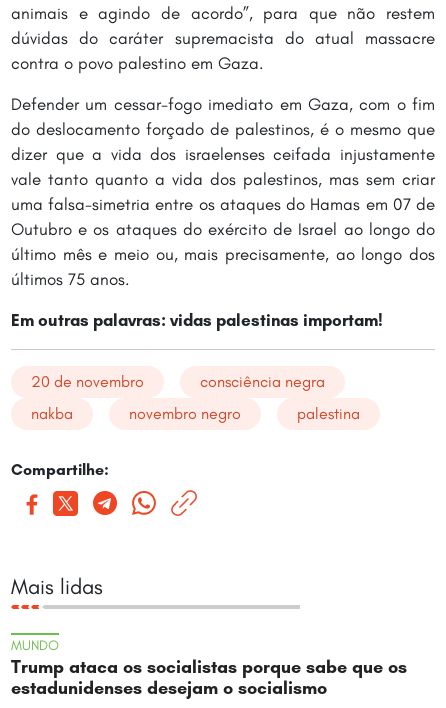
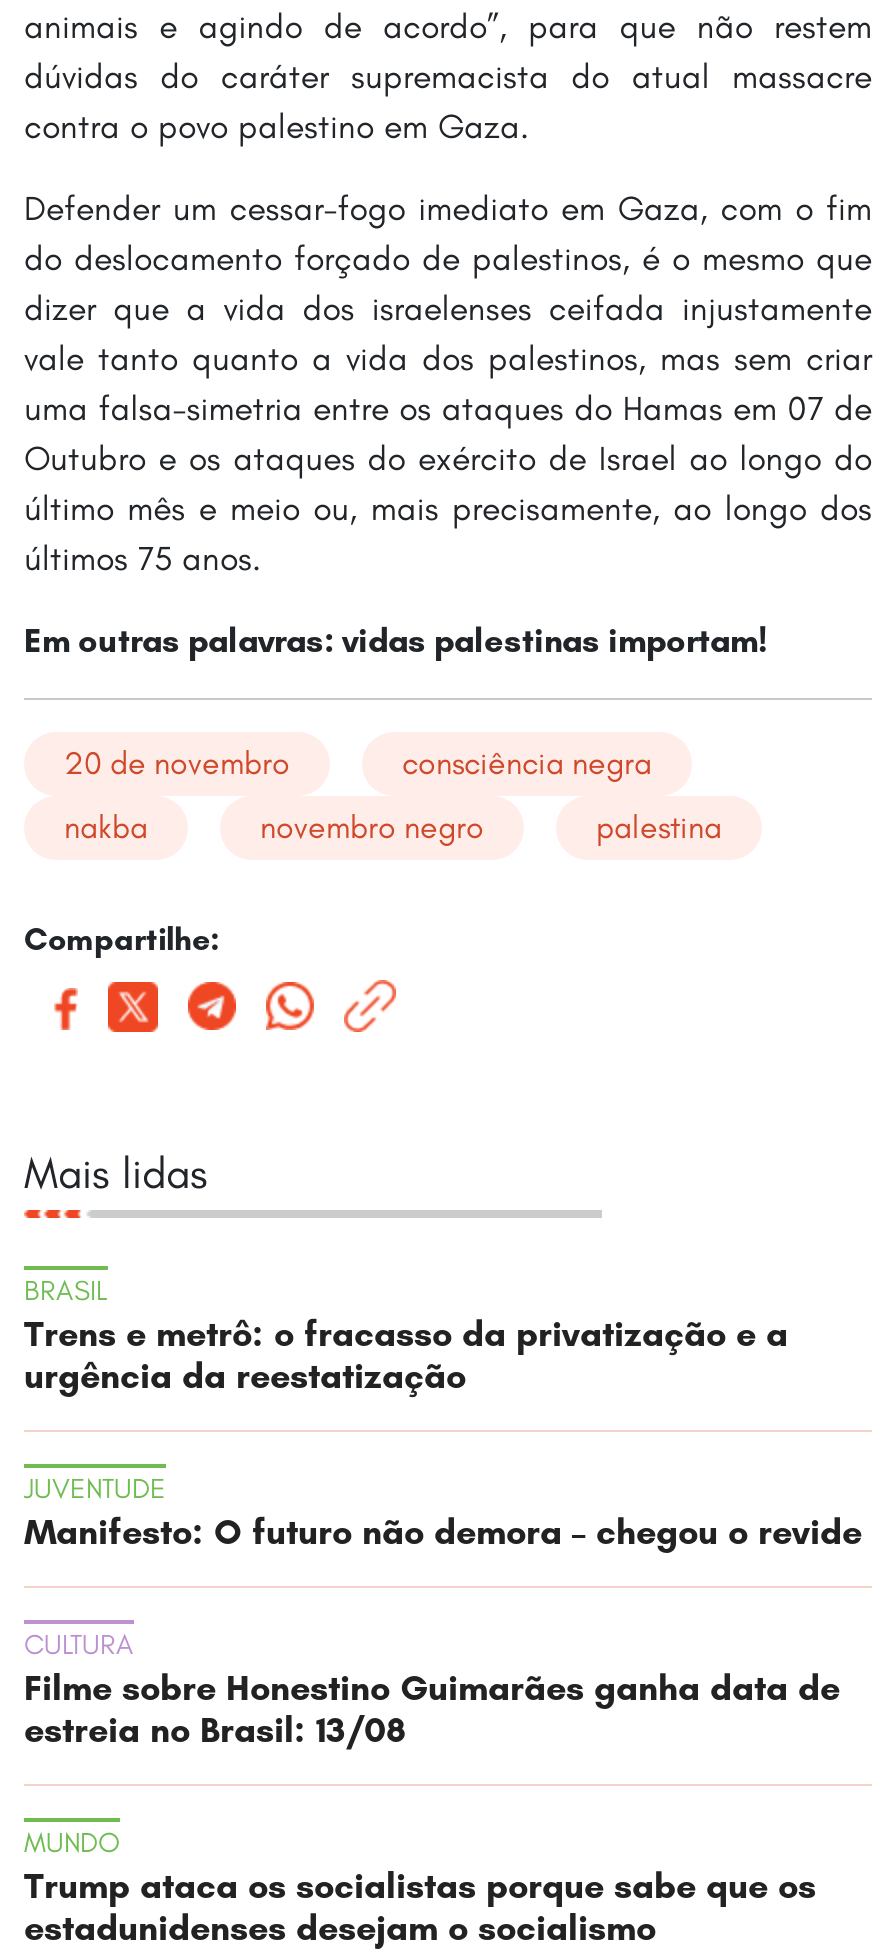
none -> [24,1274,862,1752] BRASIL | Trens e metrô: o fracasso da privatização e a | urgência da reestatização | JUVENTUDE | Manifesto: O futuro não demora – chegou o revide | CULTURA | Filme sobre Honestino Guimarães ganha data de | estreia no Brasil: 13/08

